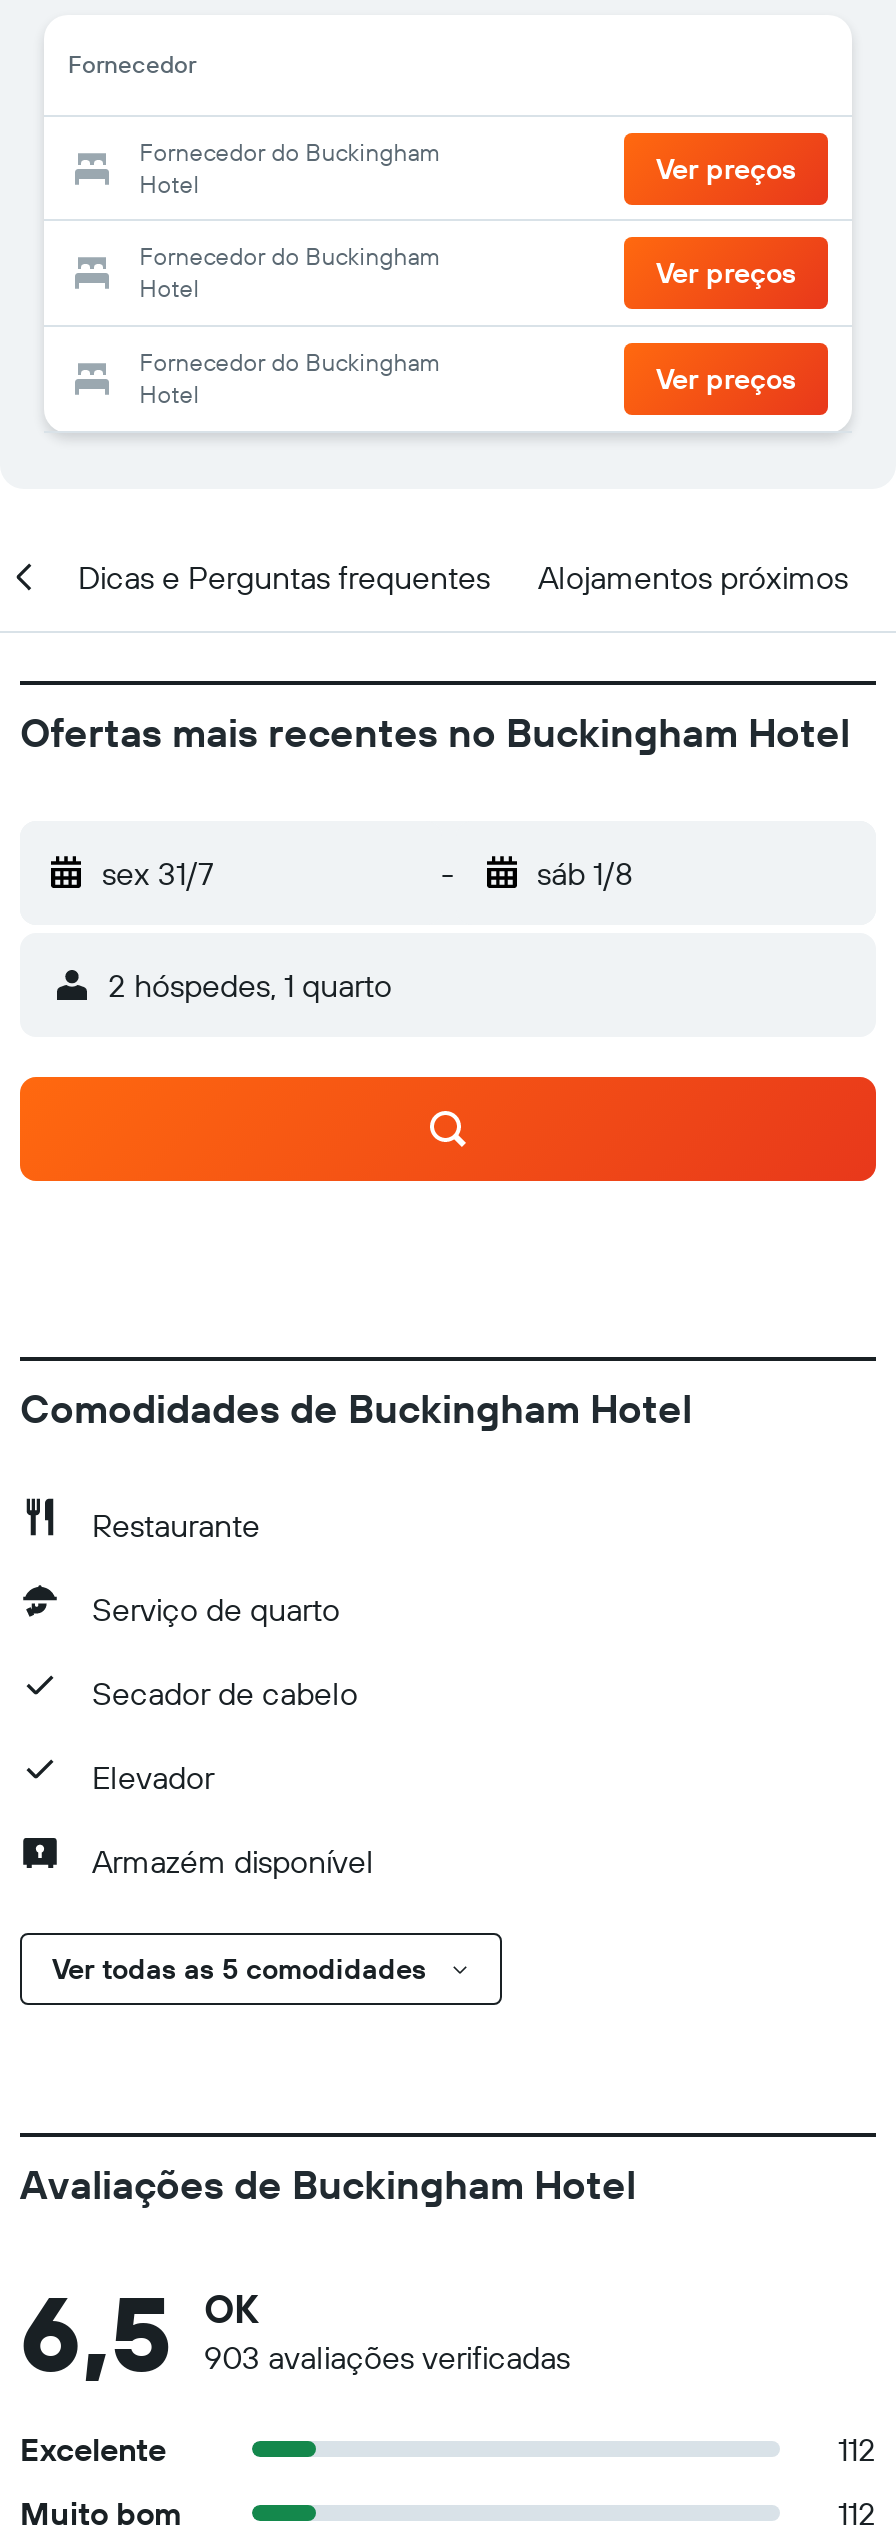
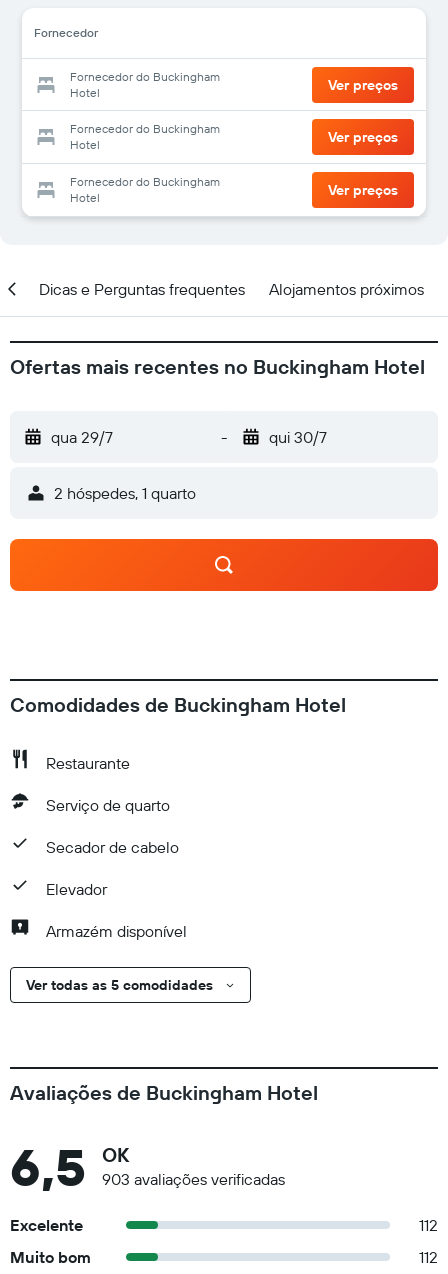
[102,853,214,893] sex 31/7 -> [51,427,113,447] qua 29/7
[537,853,633,893] sáb 1/8 -> [268,427,326,447] qui 30/7

